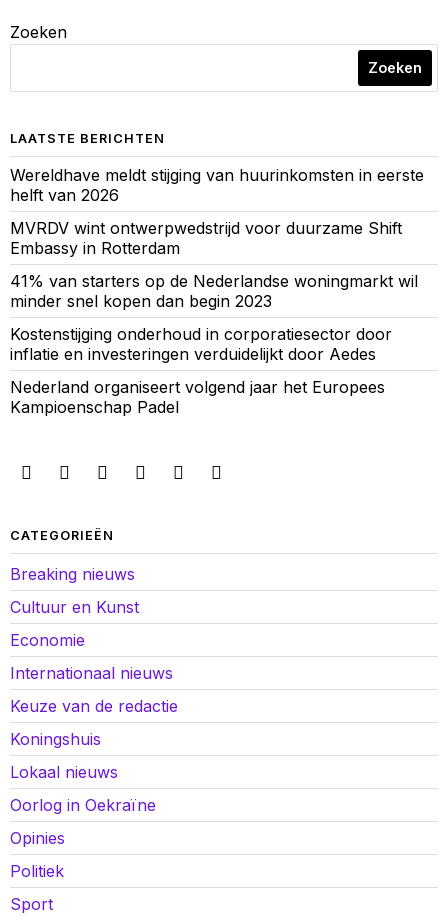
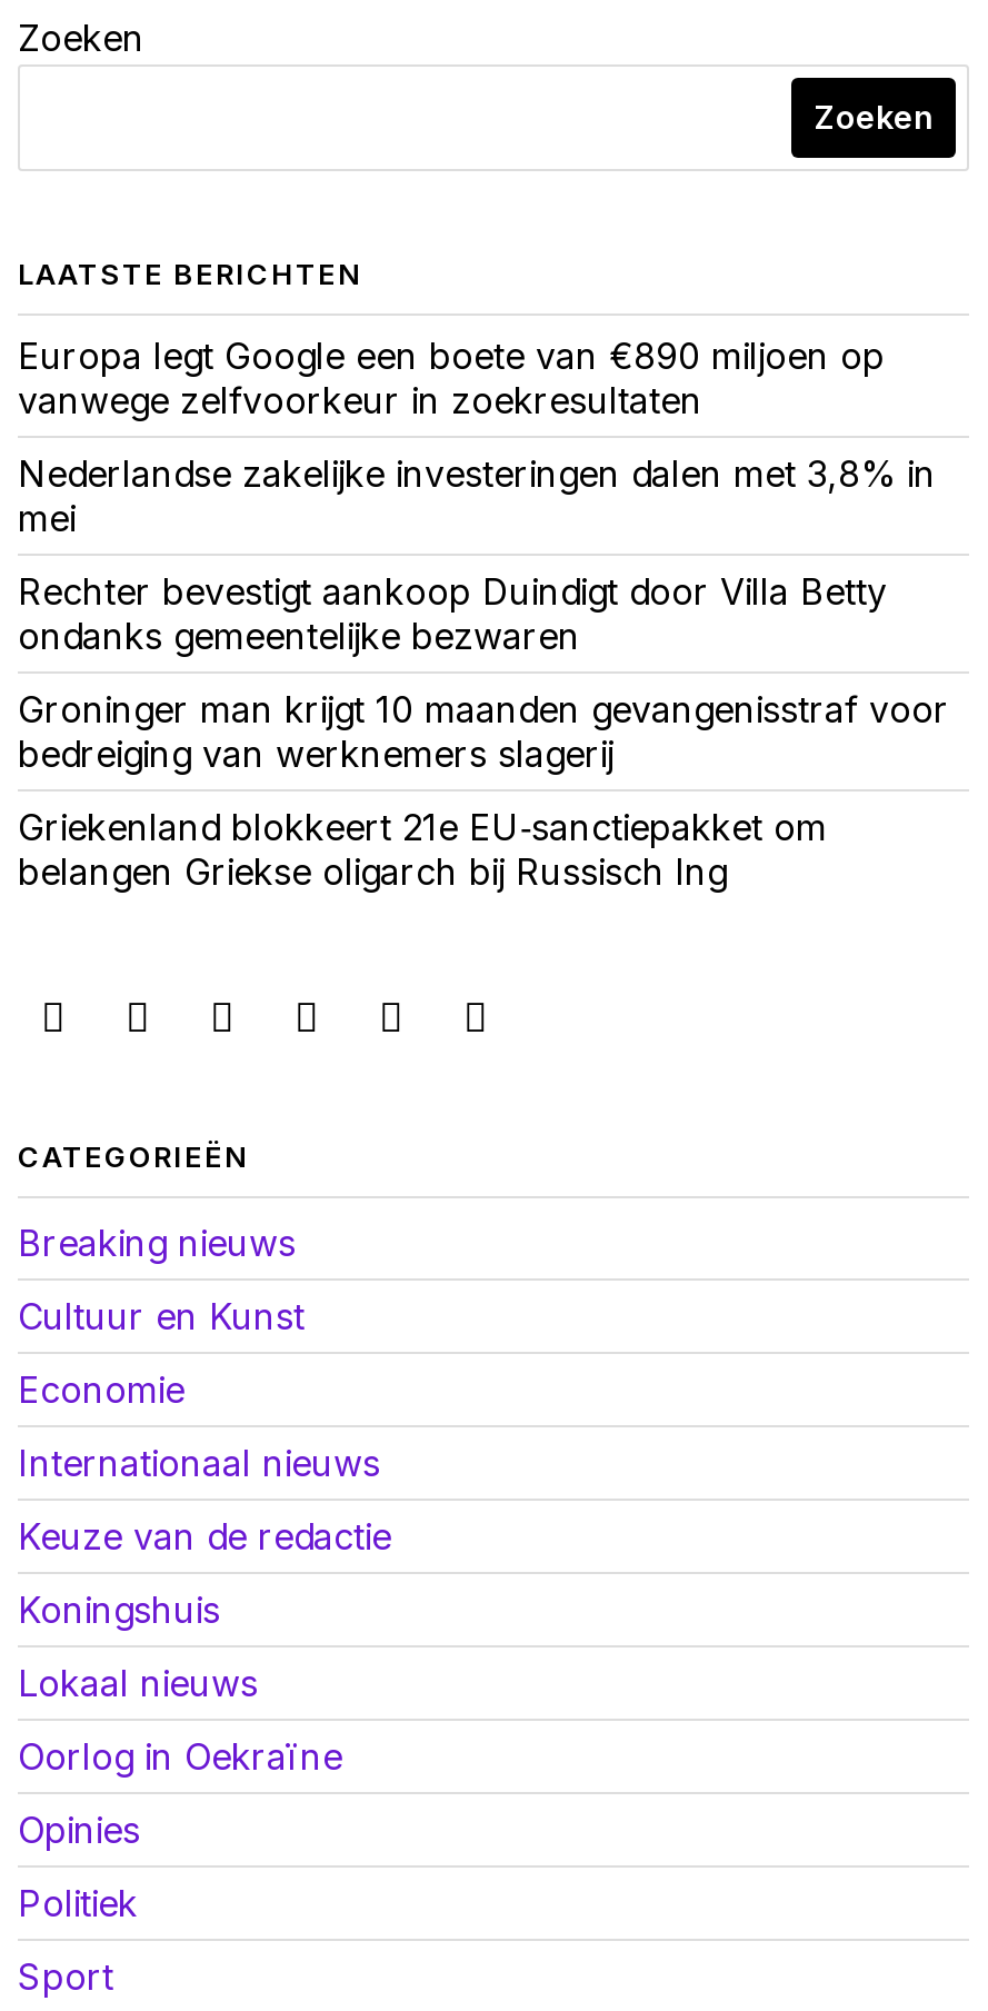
[10,165,424,205] Wereldhave meldt stijging van huurinkomsten in eerste | helft van 2026 -> [18,334,885,423] Europa legt Google een boete van €890 miljoen op | vanwege zelfvoorkeur in zoekresultaten
[10,218,402,258] MVRDV wint ontwerpwedstrijd voor duurzame Shift | Embassy in Rotterdam -> [18,452,936,541] Nederlandse zakelijke investeringen dalen met 3,8% in | mei
[10,271,418,311] 41% van starters op de Nederlandse woningmarkt wil | minder snel kopen dan begin 2023 -> [18,570,887,659] Rechter bevestigt aankoop Duindigt door Villa Betty | ondanks gemeentelijke bezwaren
[10,324,392,364] Kostenstijging onderhoud in corporatiesector door | inflatie en investeringen verduidelijkt door Aedes -> [18,688,949,777] Groninger man krijgt 10 maanden gevangenisstraf voor | bedreiging van werknemers slagerij
[10,377,385,417] Nederland organiseert volgend jaar het Europees | Kampioenschap Padel -> [18,806,827,895] Griekenland blokkeert 21e EU‑sanctiepakket om | belangen Griekse oligarch bij Russisch lng

